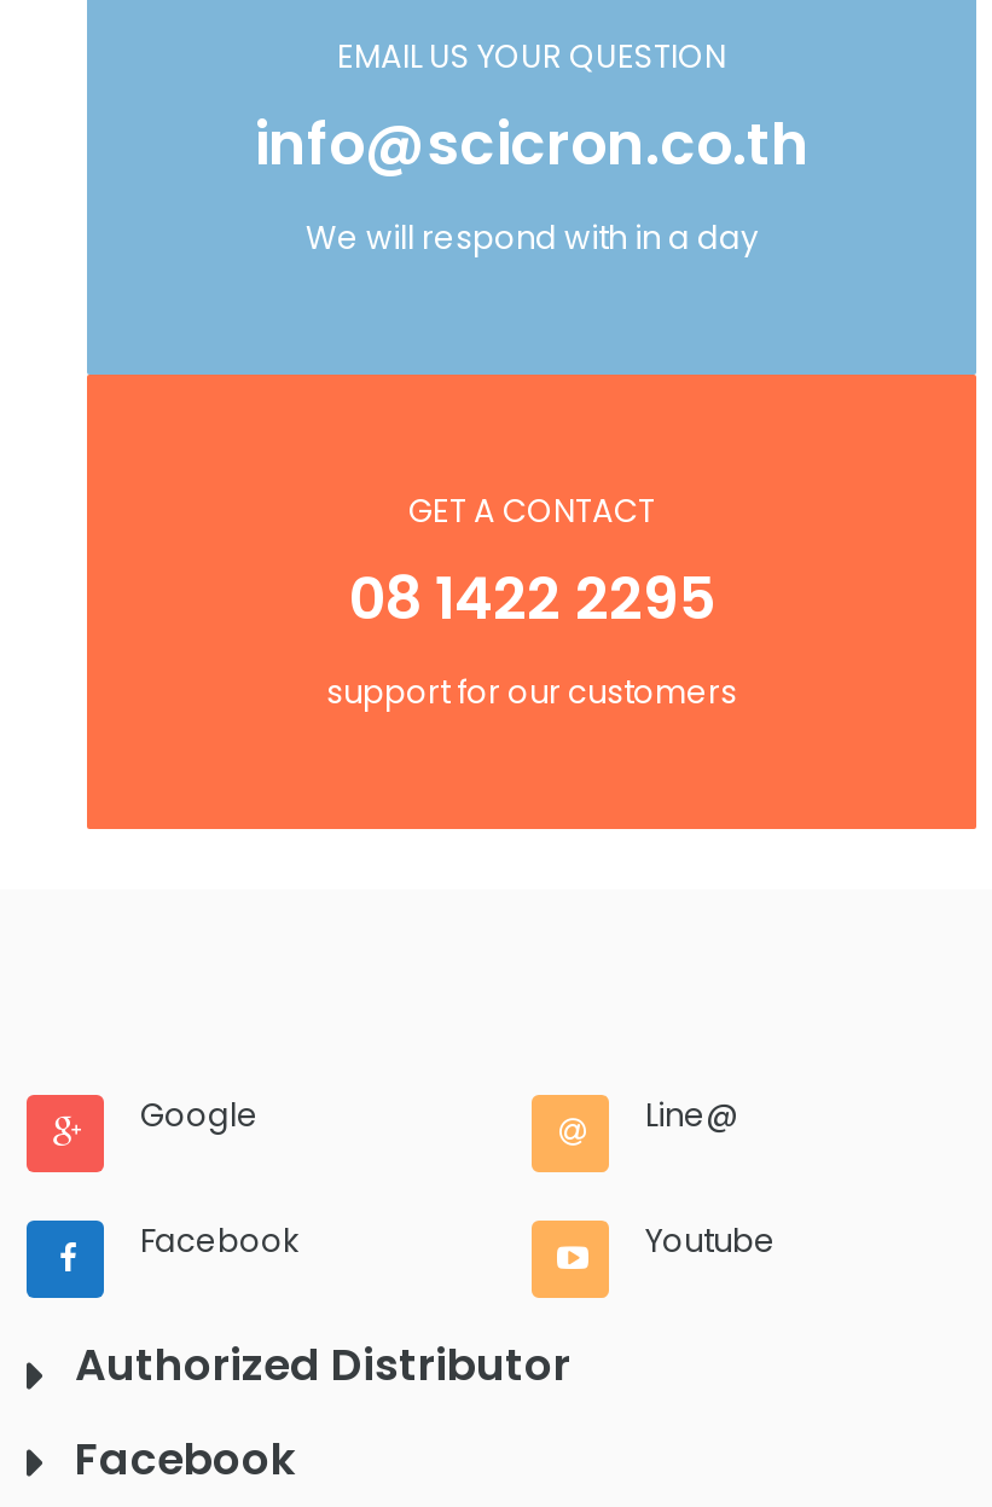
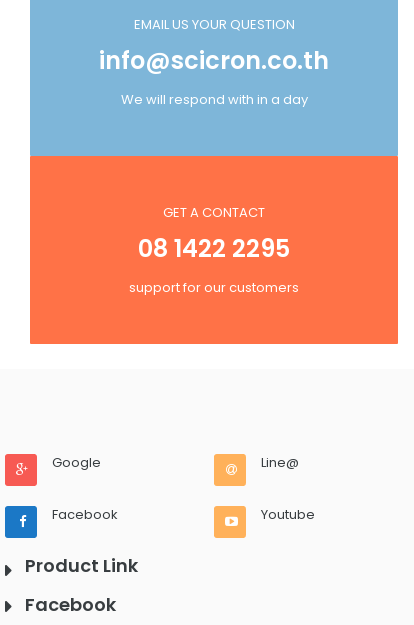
[75,1335,570,1396] Authorized Distributor -> [25,553,138,578] Product Link

